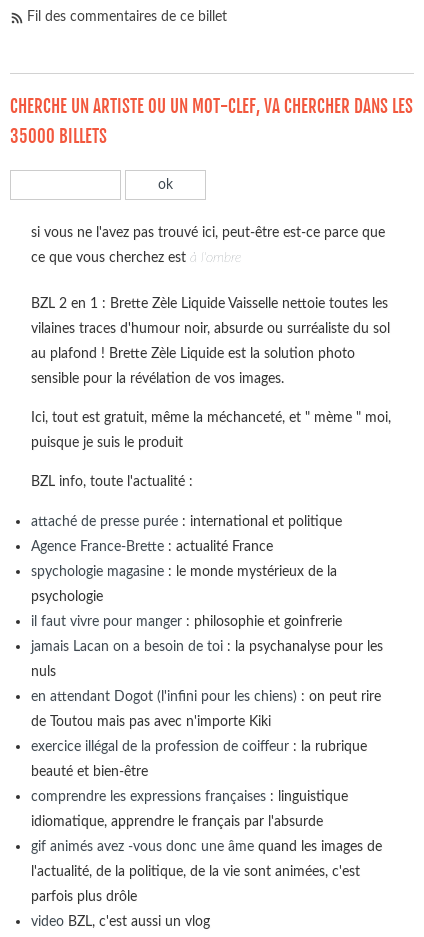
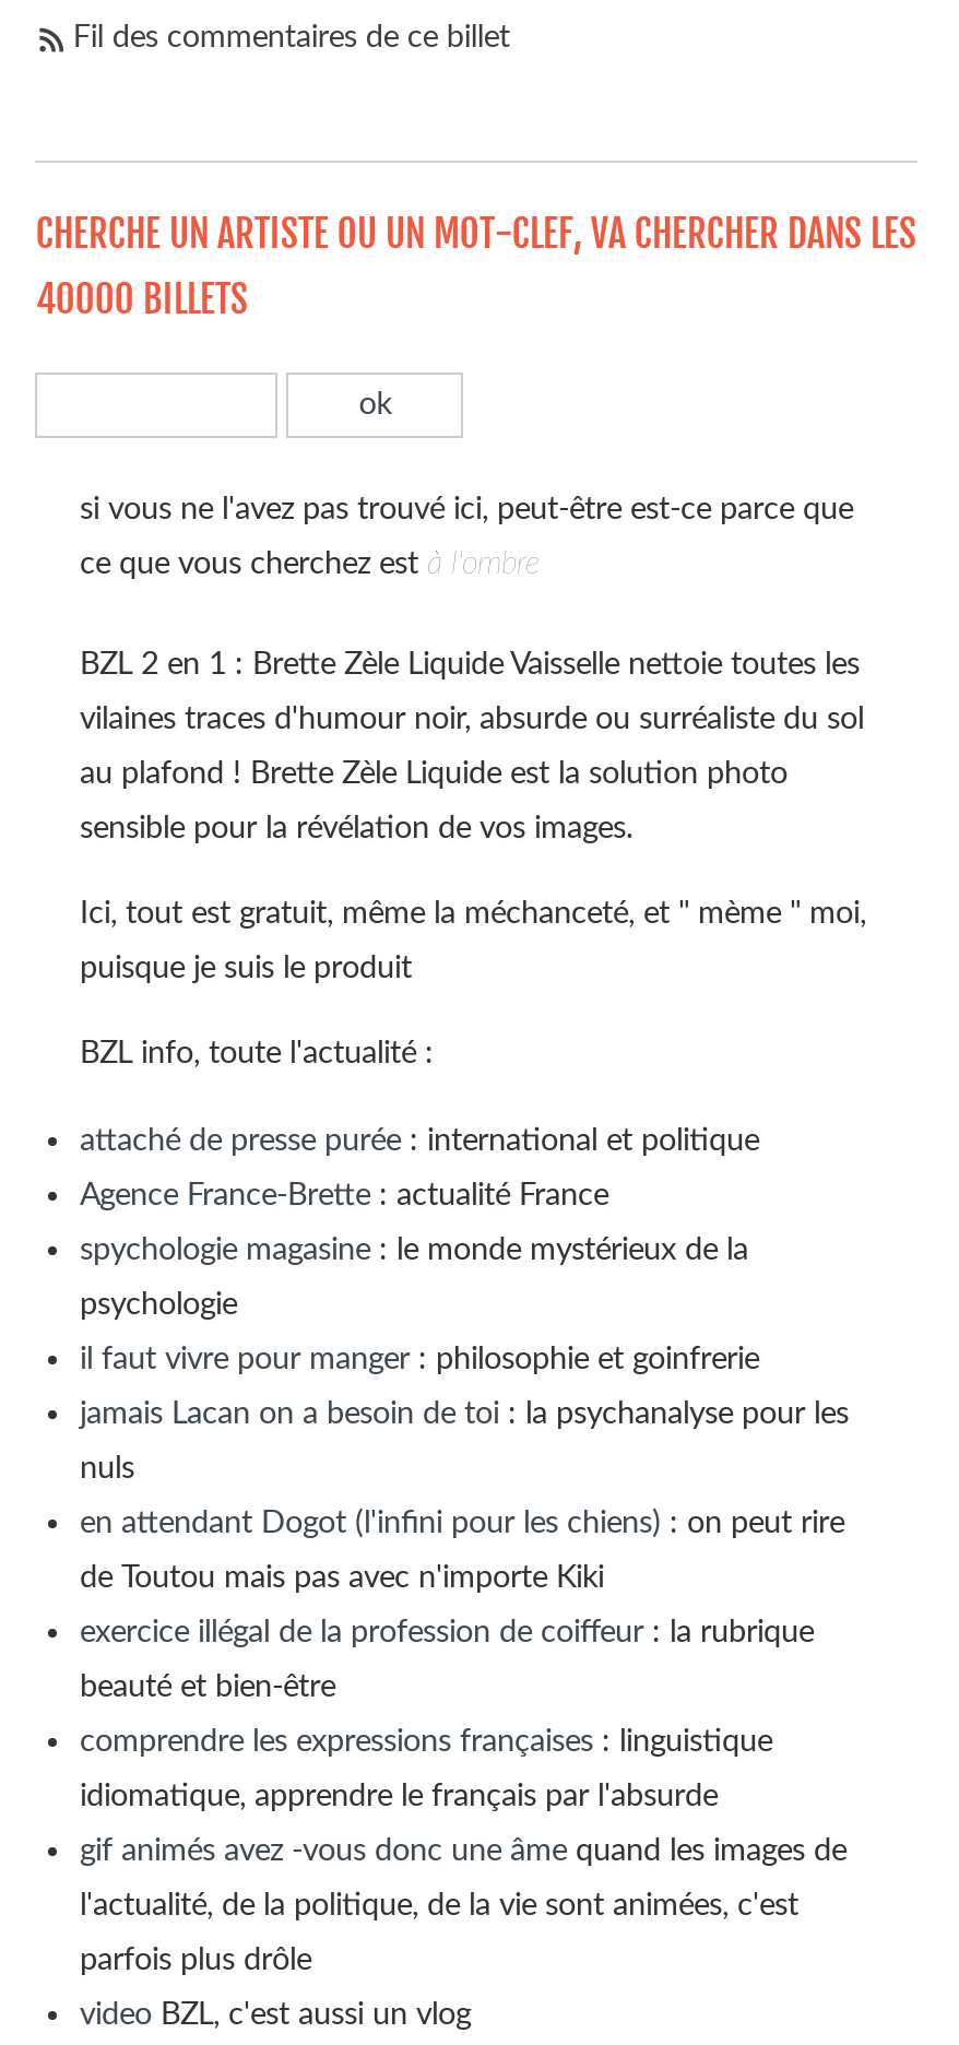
[10,126,107,147] 35000 BILLETS -> [36,277,248,323] 40000 BILLETS

